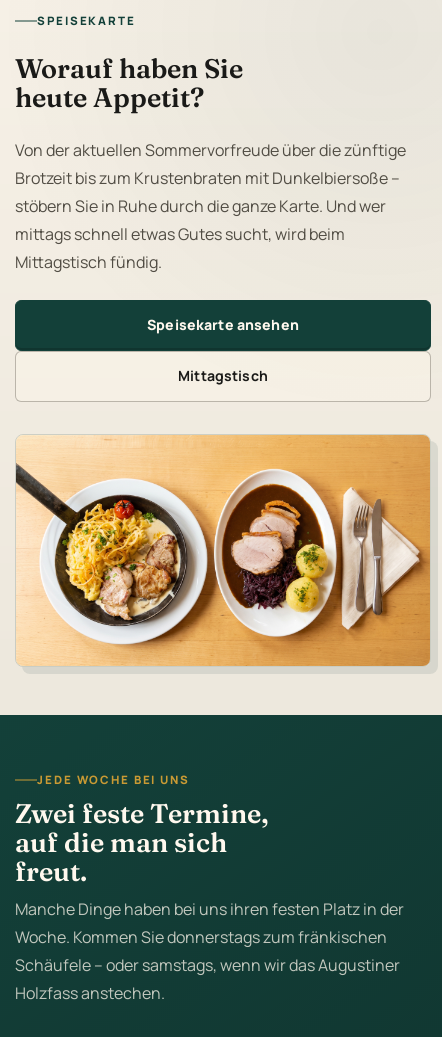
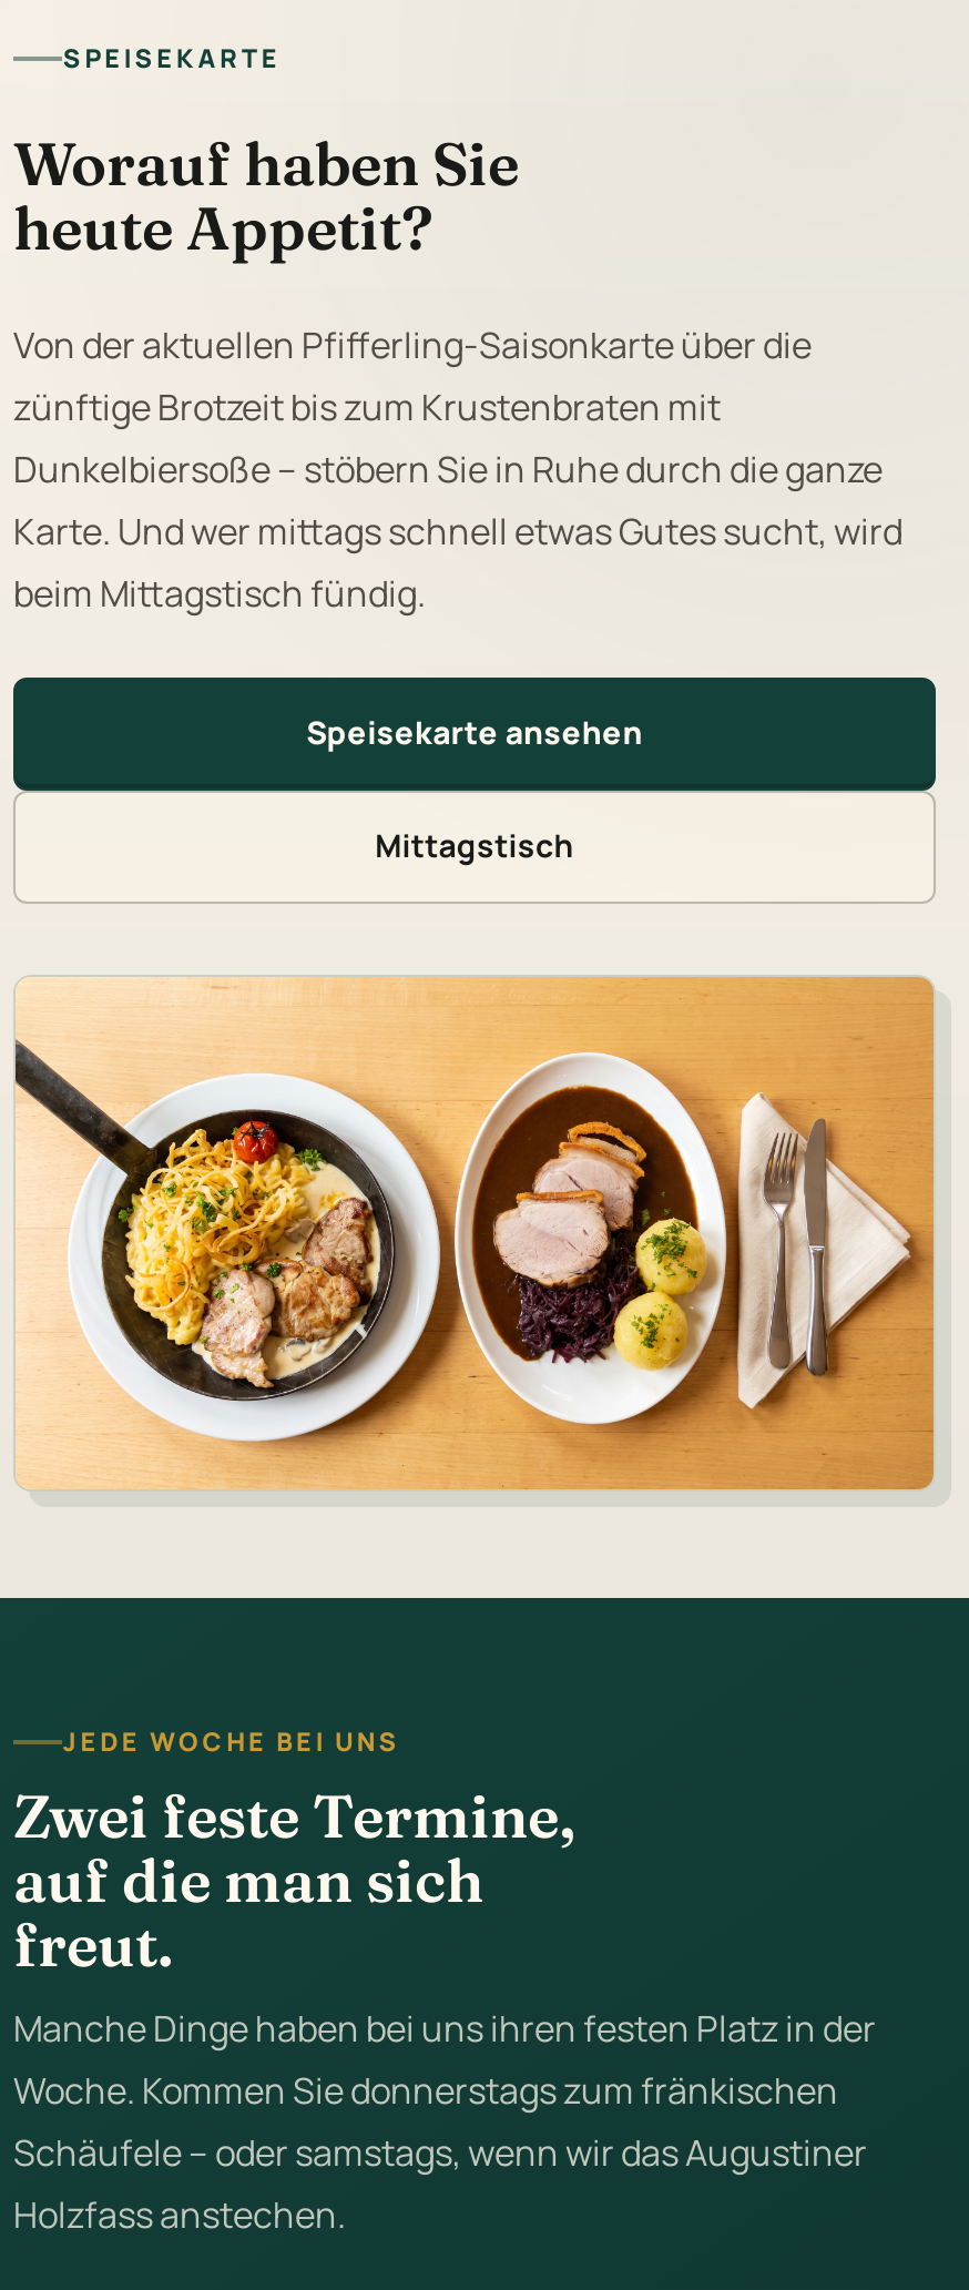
[15,138,406,272] Von der aktuellen Sommervorfreude über die zünftige | Brotzeit bis zum Krustenbraten mit Dunkelbiersoße – | stöbern Sie in Ruhe durch die ganze Karte. Und wer | mittags schnell etwas Gutes sucht, wird beim | Mittagstisch fündig. -> [13,319,902,617] Von der aktuellen Pfifferling-Saisonkarte über die | zünftige Brotzeit bis zum Krustenbraten mit | Dunkelbiersoße – stöbern Sie in Ruhe durch die ganze | Karte. Und wer mittags schnell etwas Gutes sucht, wird | beim Mittagstisch fündig.

